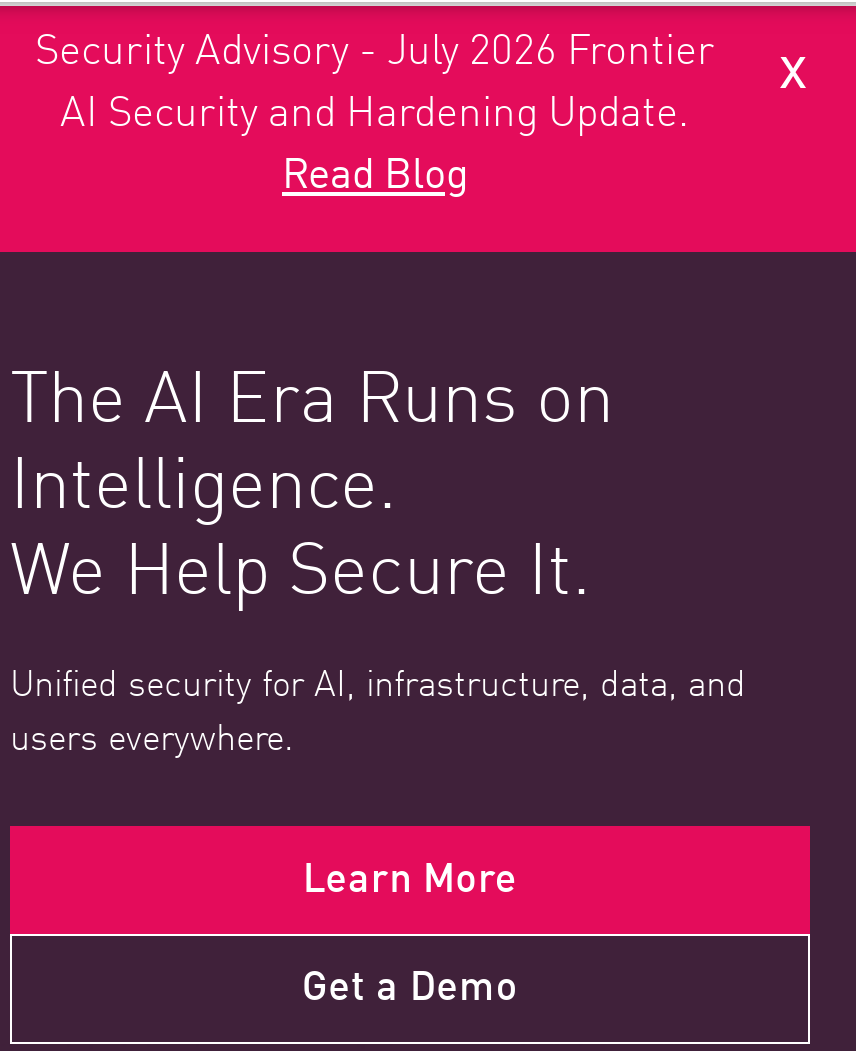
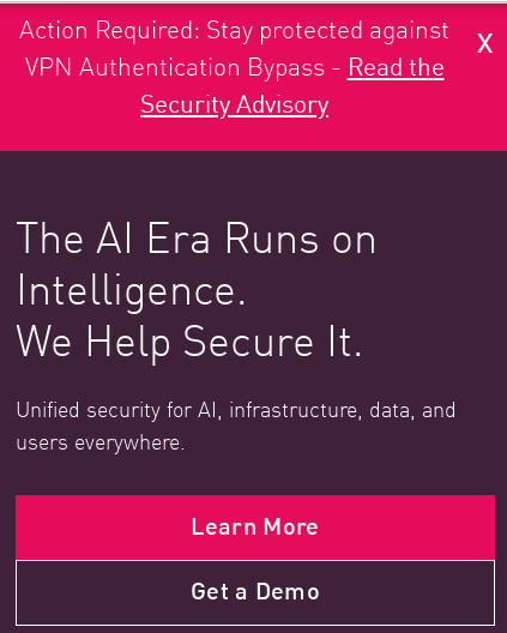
[35,16,715,200] Security Advisory - July 2026 Frontier | AI Security and Hardening Update. | Read Blog -> [19,10,449,120] Action Required: Stay protected against | VPN Authentication Bypass - Read the | Security Advisory

